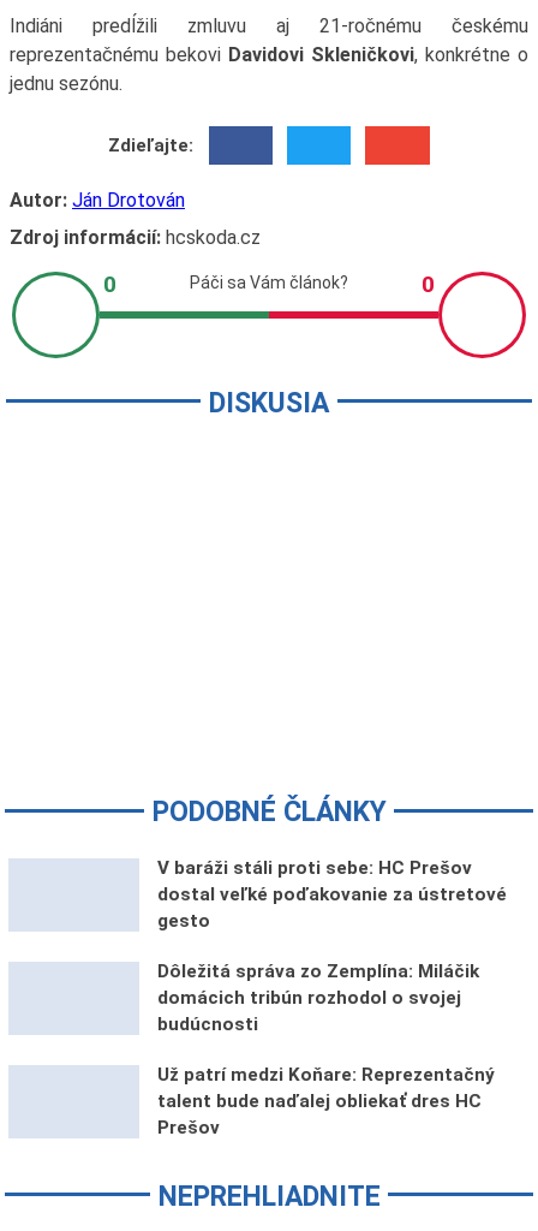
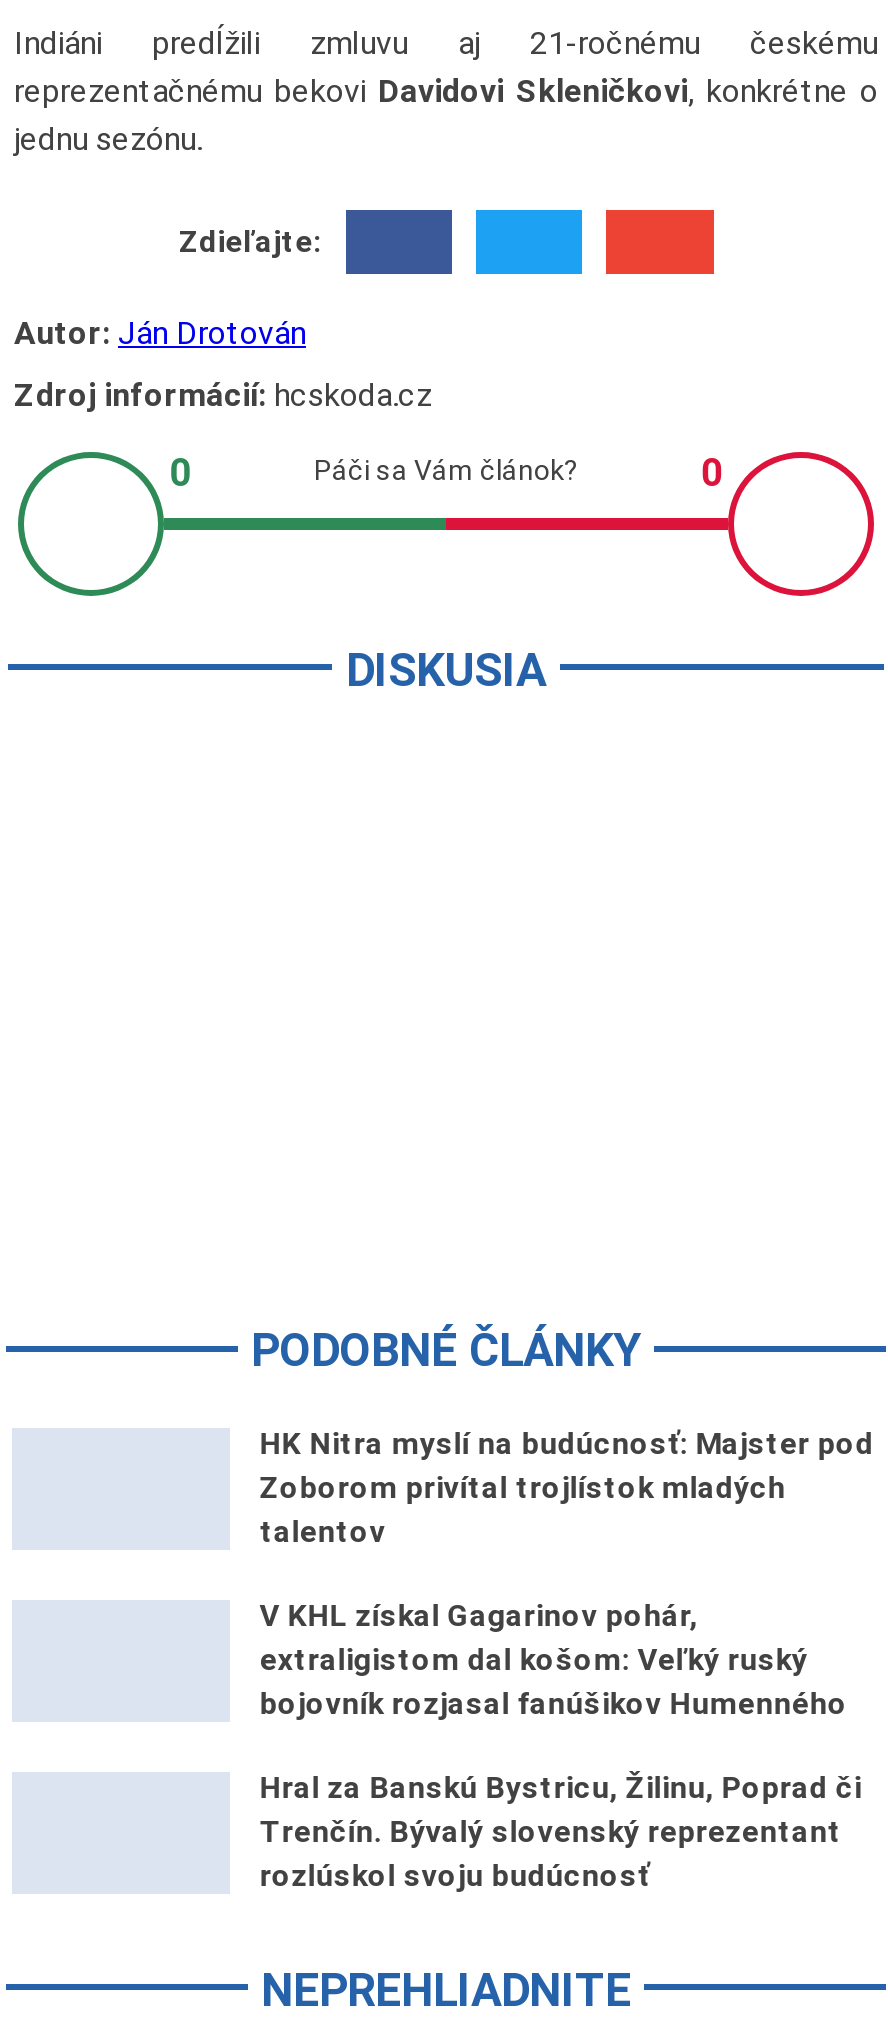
[157,858,507,932] V baráži stáli proti sebe: HC Prešov | dostal veľké poďakovanie za ústretové | gesto -> [260,1427,874,1551] HK Nitra myslí na budúcnosť: Majster pod | Zoborom privítal trojlístok mladých | talentov
[157,961,479,1036] Dôležitá správa zo Zemplína: Miláčik | domácich tribún rozhodol o svojej | budúcnosti -> [260,1599,848,1723] V KHL získal Gagarinov pohár, | extraligistom dal košom: Veľký ruský | bojovník rozjasal fanúšikov Humenného
[157,1064,495,1139] Už patrí medzi Koňare: Reprezentačný | talent bude naďalej obliekať dres HC | Prešov -> [260,1771,862,1895] Hral za Banskú Bystricu, Žilinu, Poprad či | Trenčín. Bývalý slovenský reprezentant | rozlúskol svoju budúcnosť

